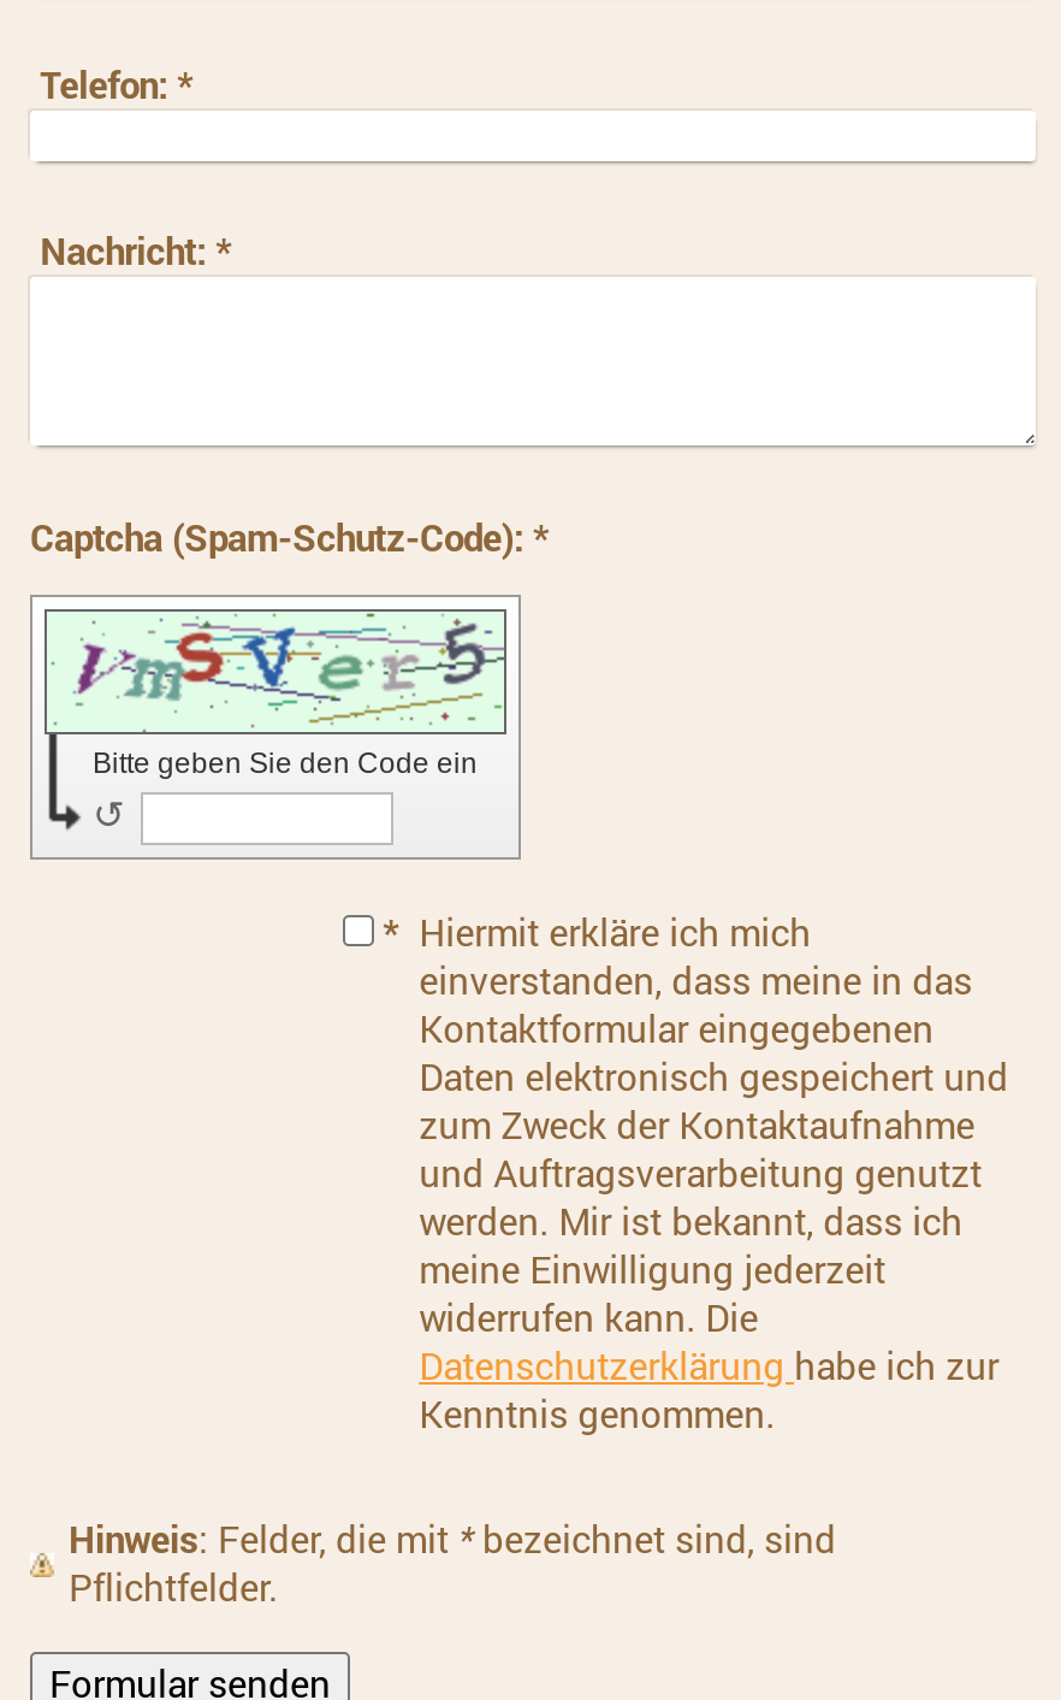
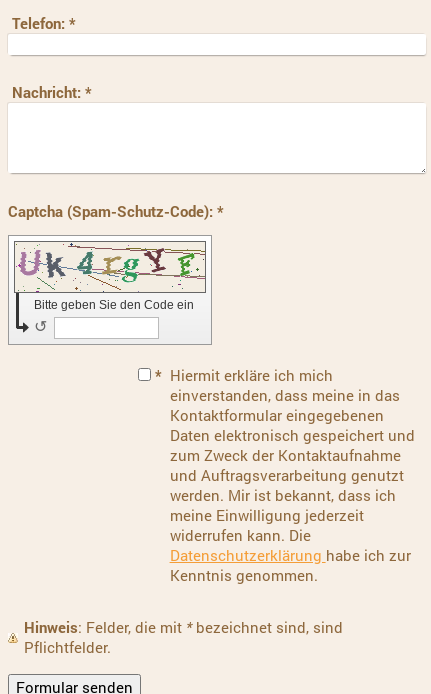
[47,609,506,734] [image] -> [15,242,206,293] [image]

